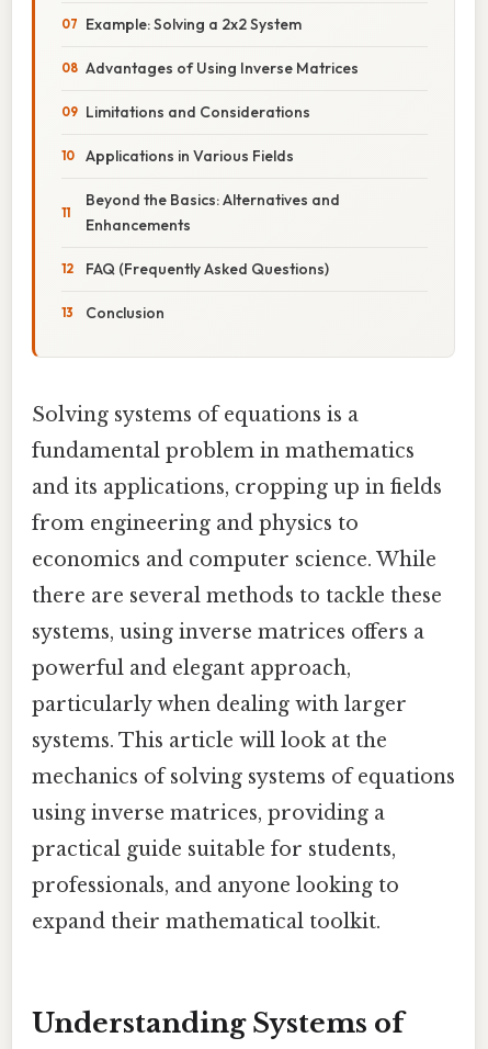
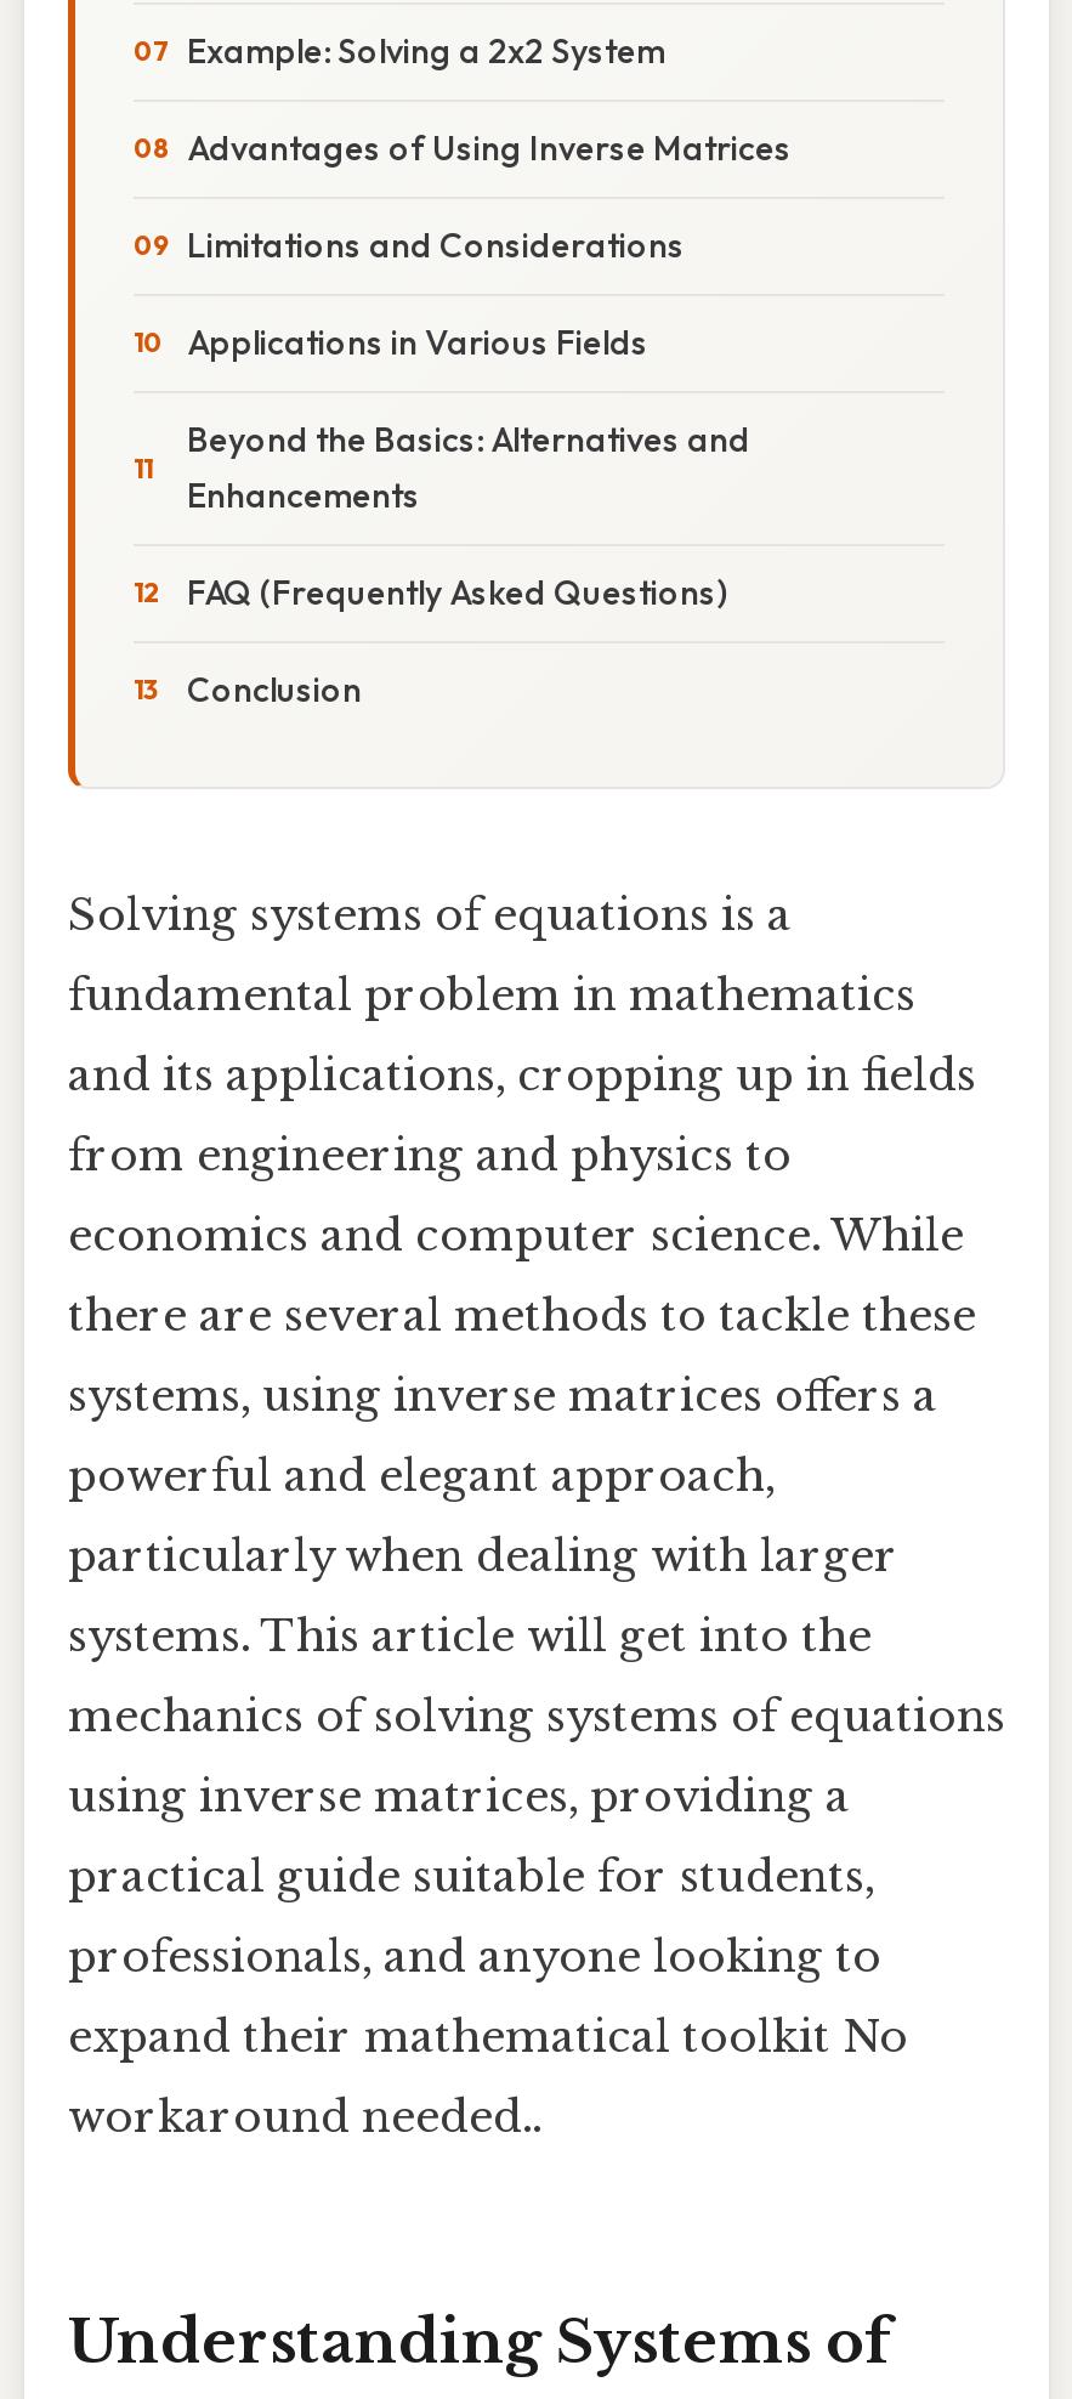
[32,728,387,753] systems. This article will look at the -> [68,1609,872,1663] systems. This article will get into the
[32,909,381,934] expand their mathematical toolkit. -> [68,2010,908,2144] expand their mathematical toolkit No | workaround needed..

